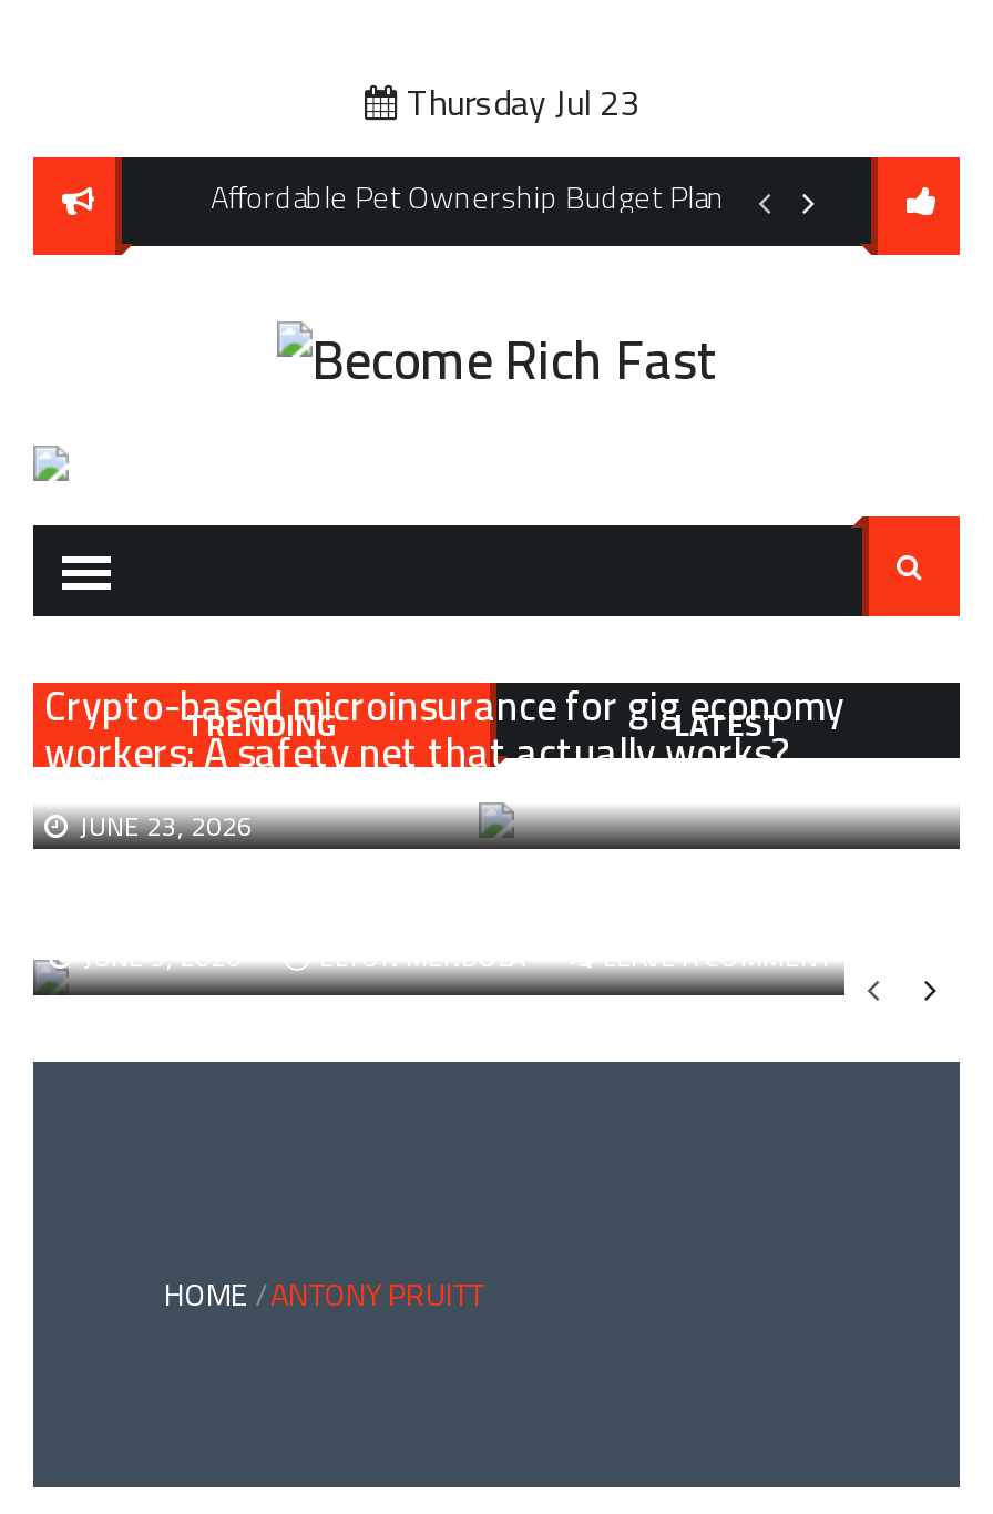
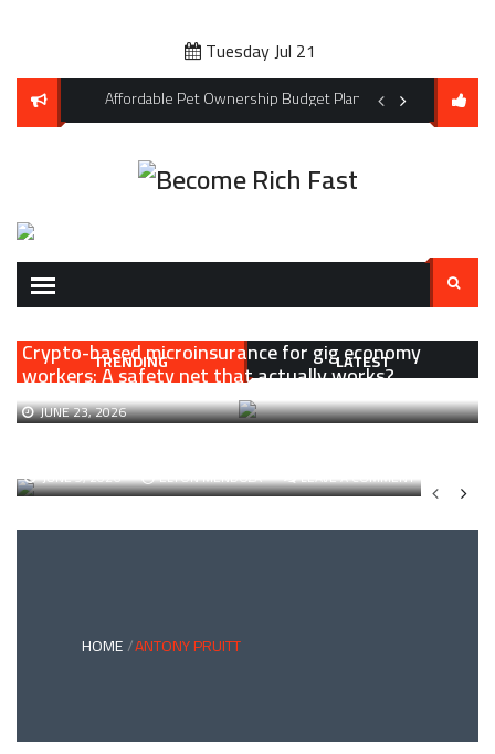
[407,69,639,135] Thursday Jul 23 -> [206,34,316,67] Tuesday Jul 21

